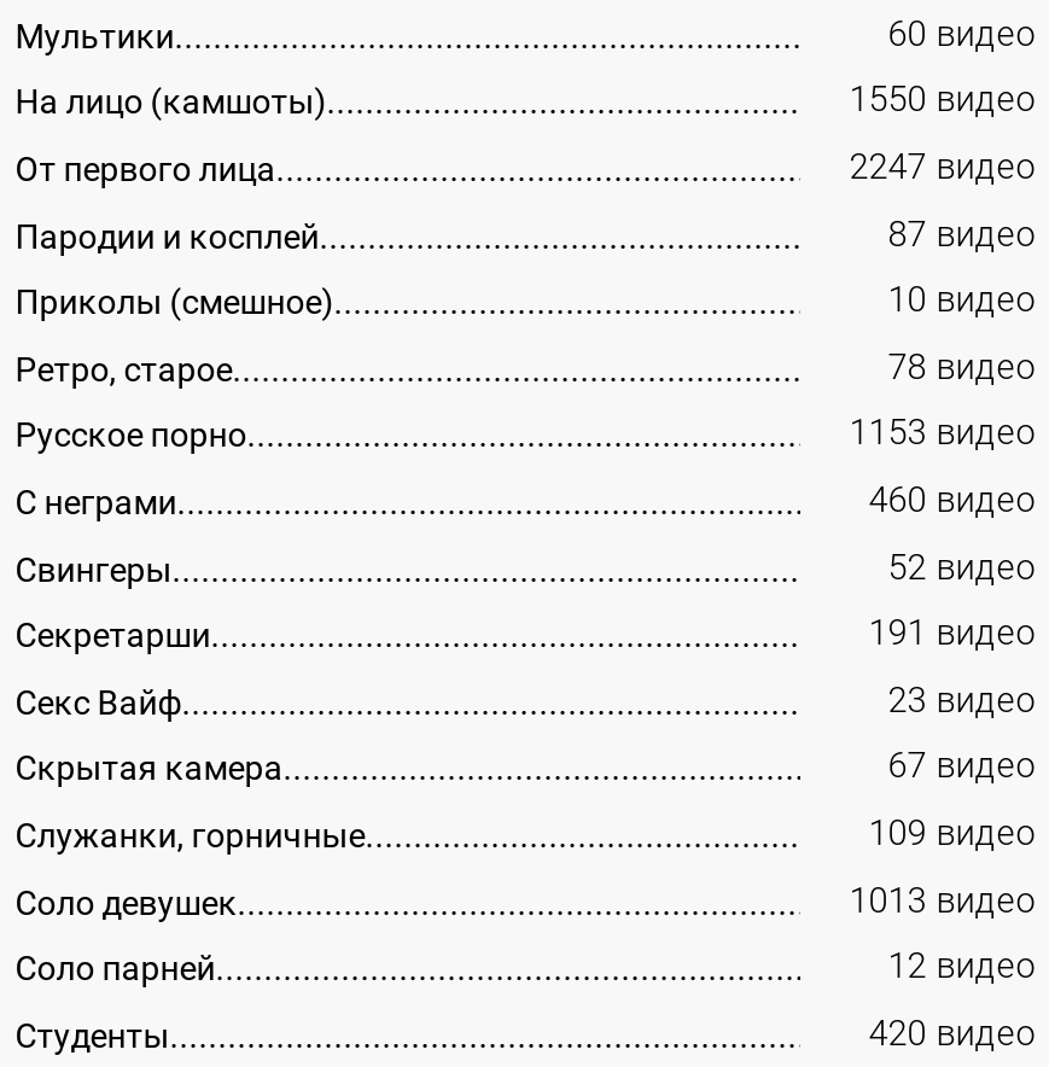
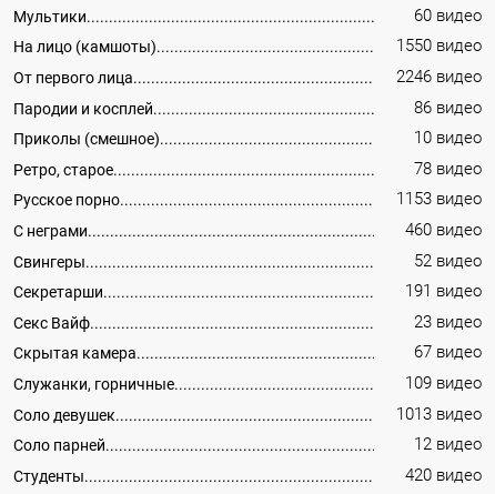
[849,147,1035,188] 2247 видео -> [397,68,482,87] 2246 видео
[888,214,1035,255] 87 видео -> [414,98,482,117] 86 видео

